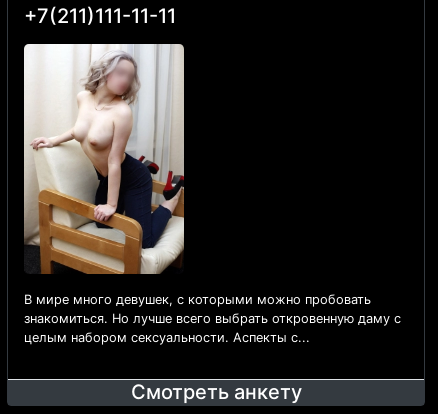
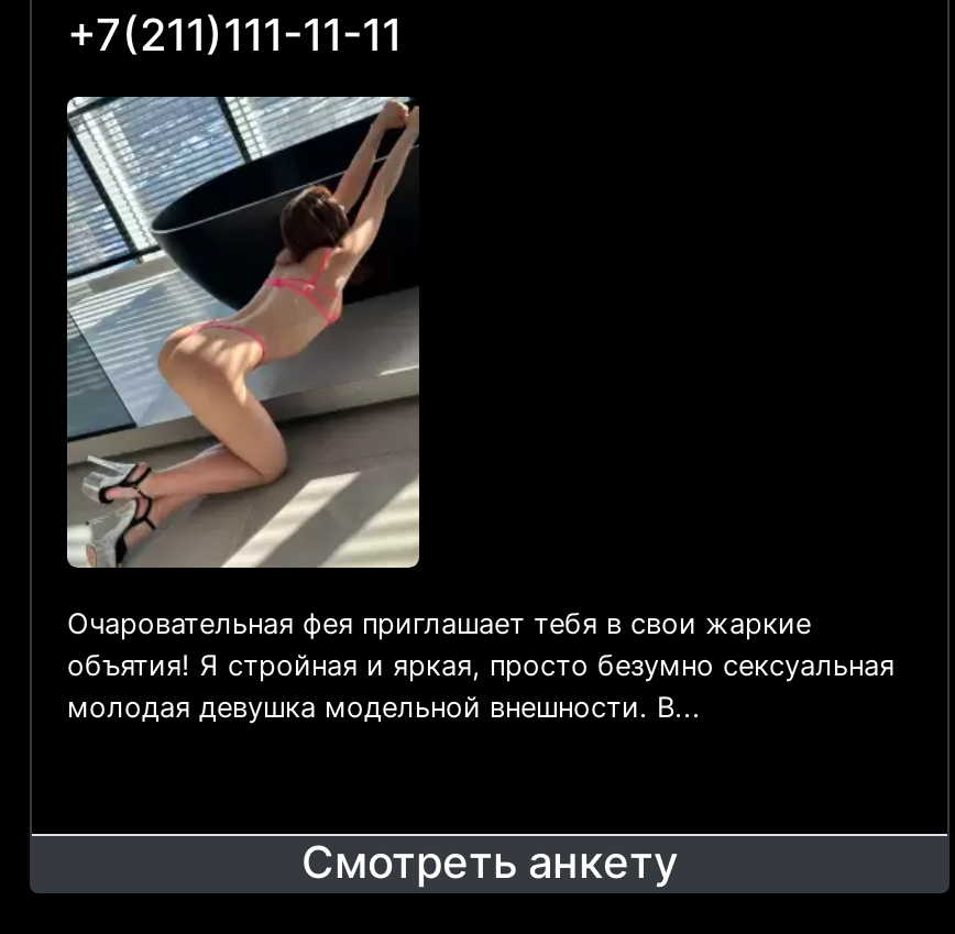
[23,43,401,345] [image] | В мире много девушек, с которыми можно пробовать | знакомиться. Но лучше всего выбрать откровенную даму с | целым набором сексуальности. Аспекты с... -> [65,95,894,723] [image] | Очаровательная фея приглашает тебя в свои жаркие | объятия! Я стройная и яркая, просто безумно сексуальная | молодая девушка модельной внешности. В...

